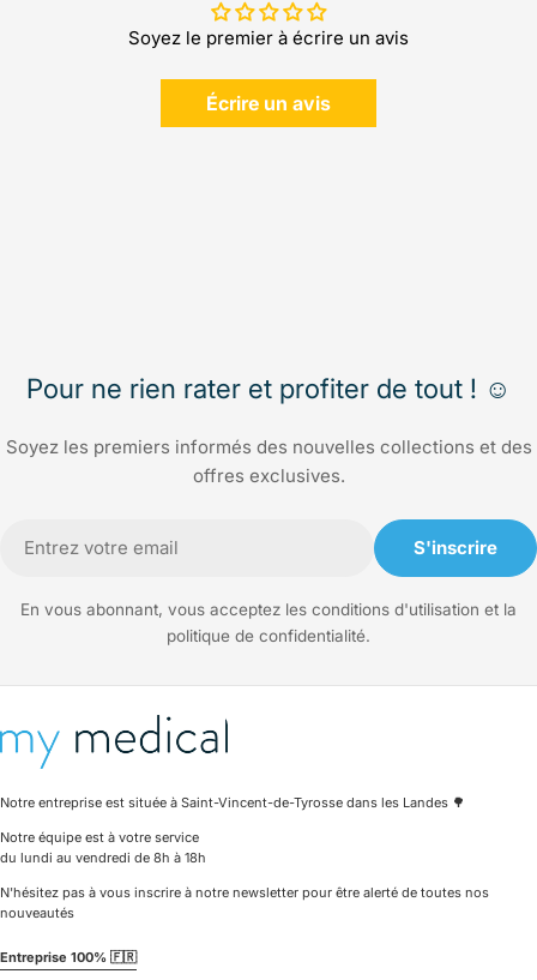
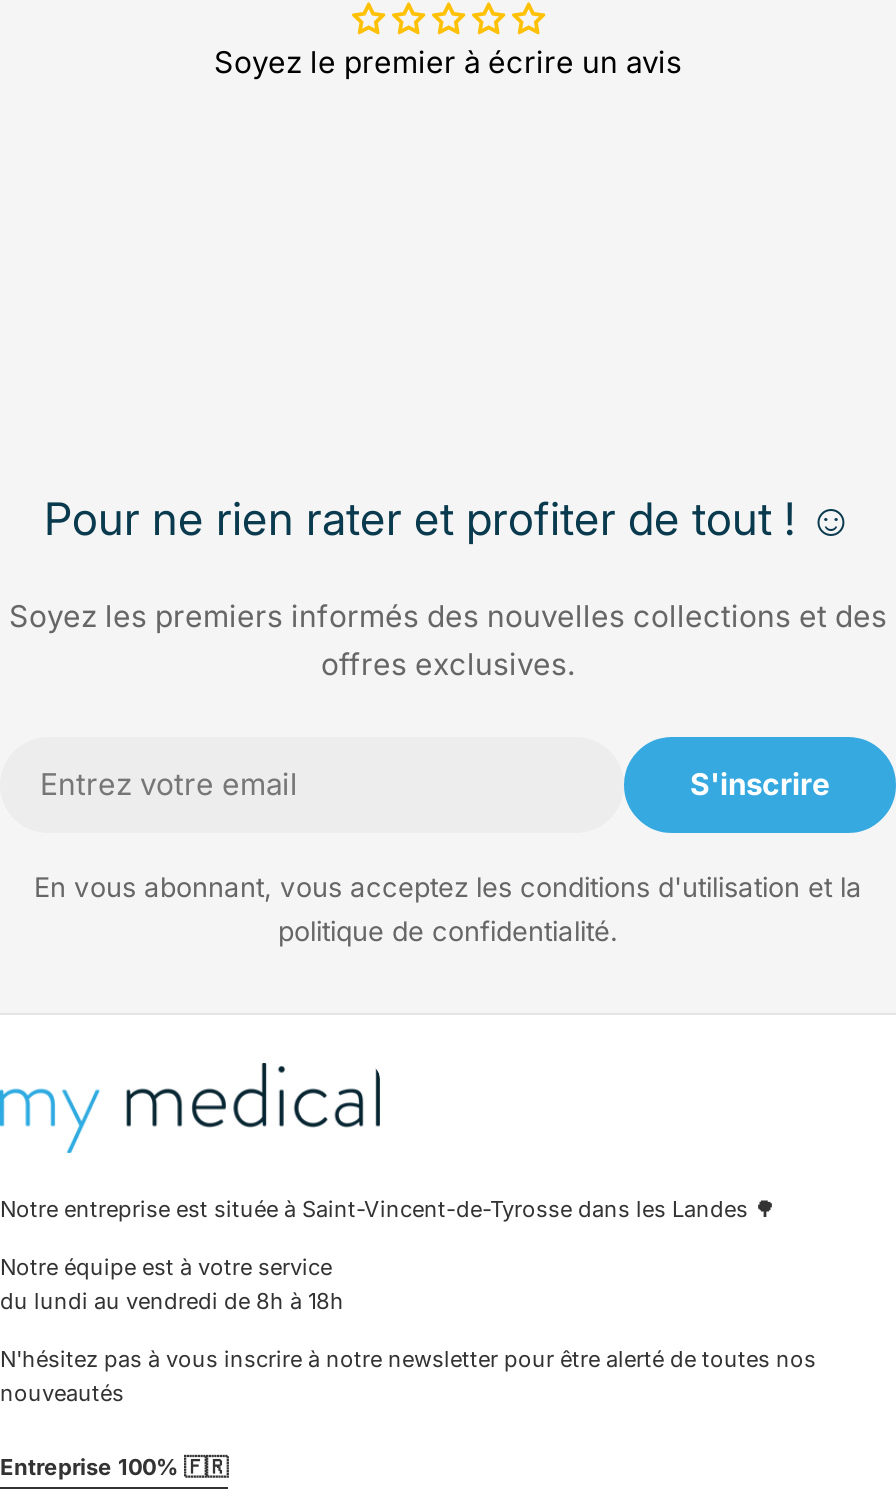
[206,91,331,115] Écrire un avis -> none

